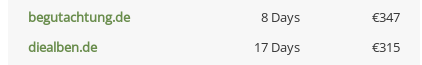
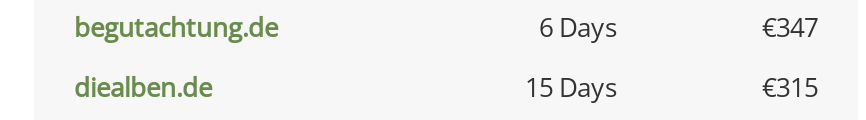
[260,8,299,26] 8 Days -> [539,9,617,45] 6 Days
[253,38,299,56] 17 Days -> [525,69,617,105] 15 Days

